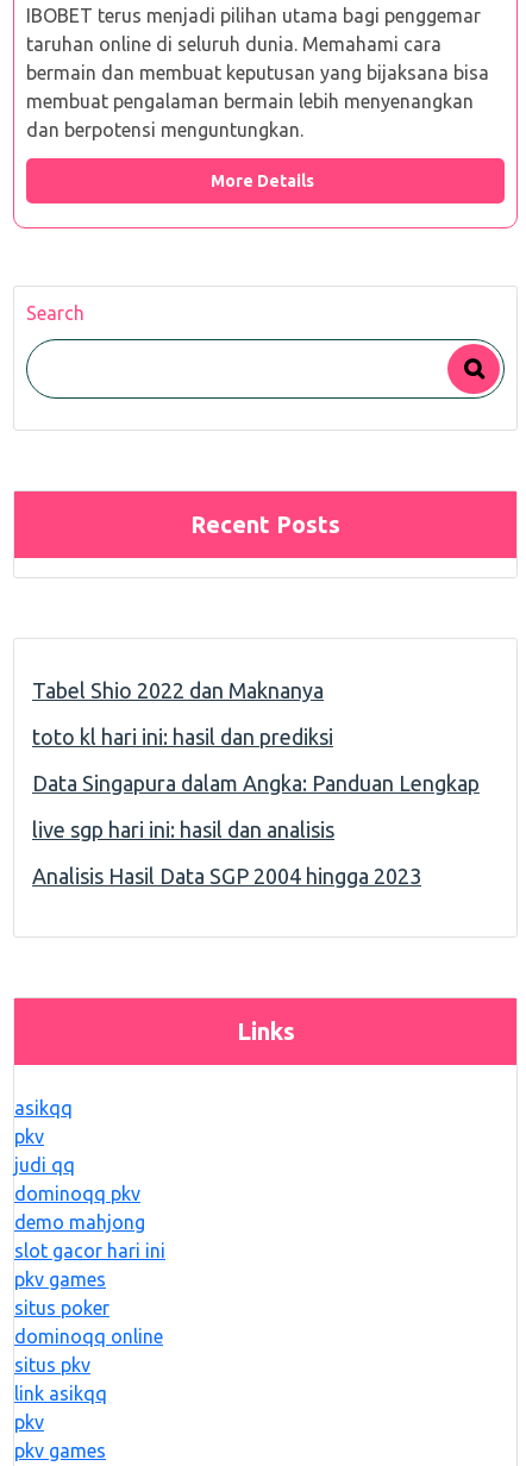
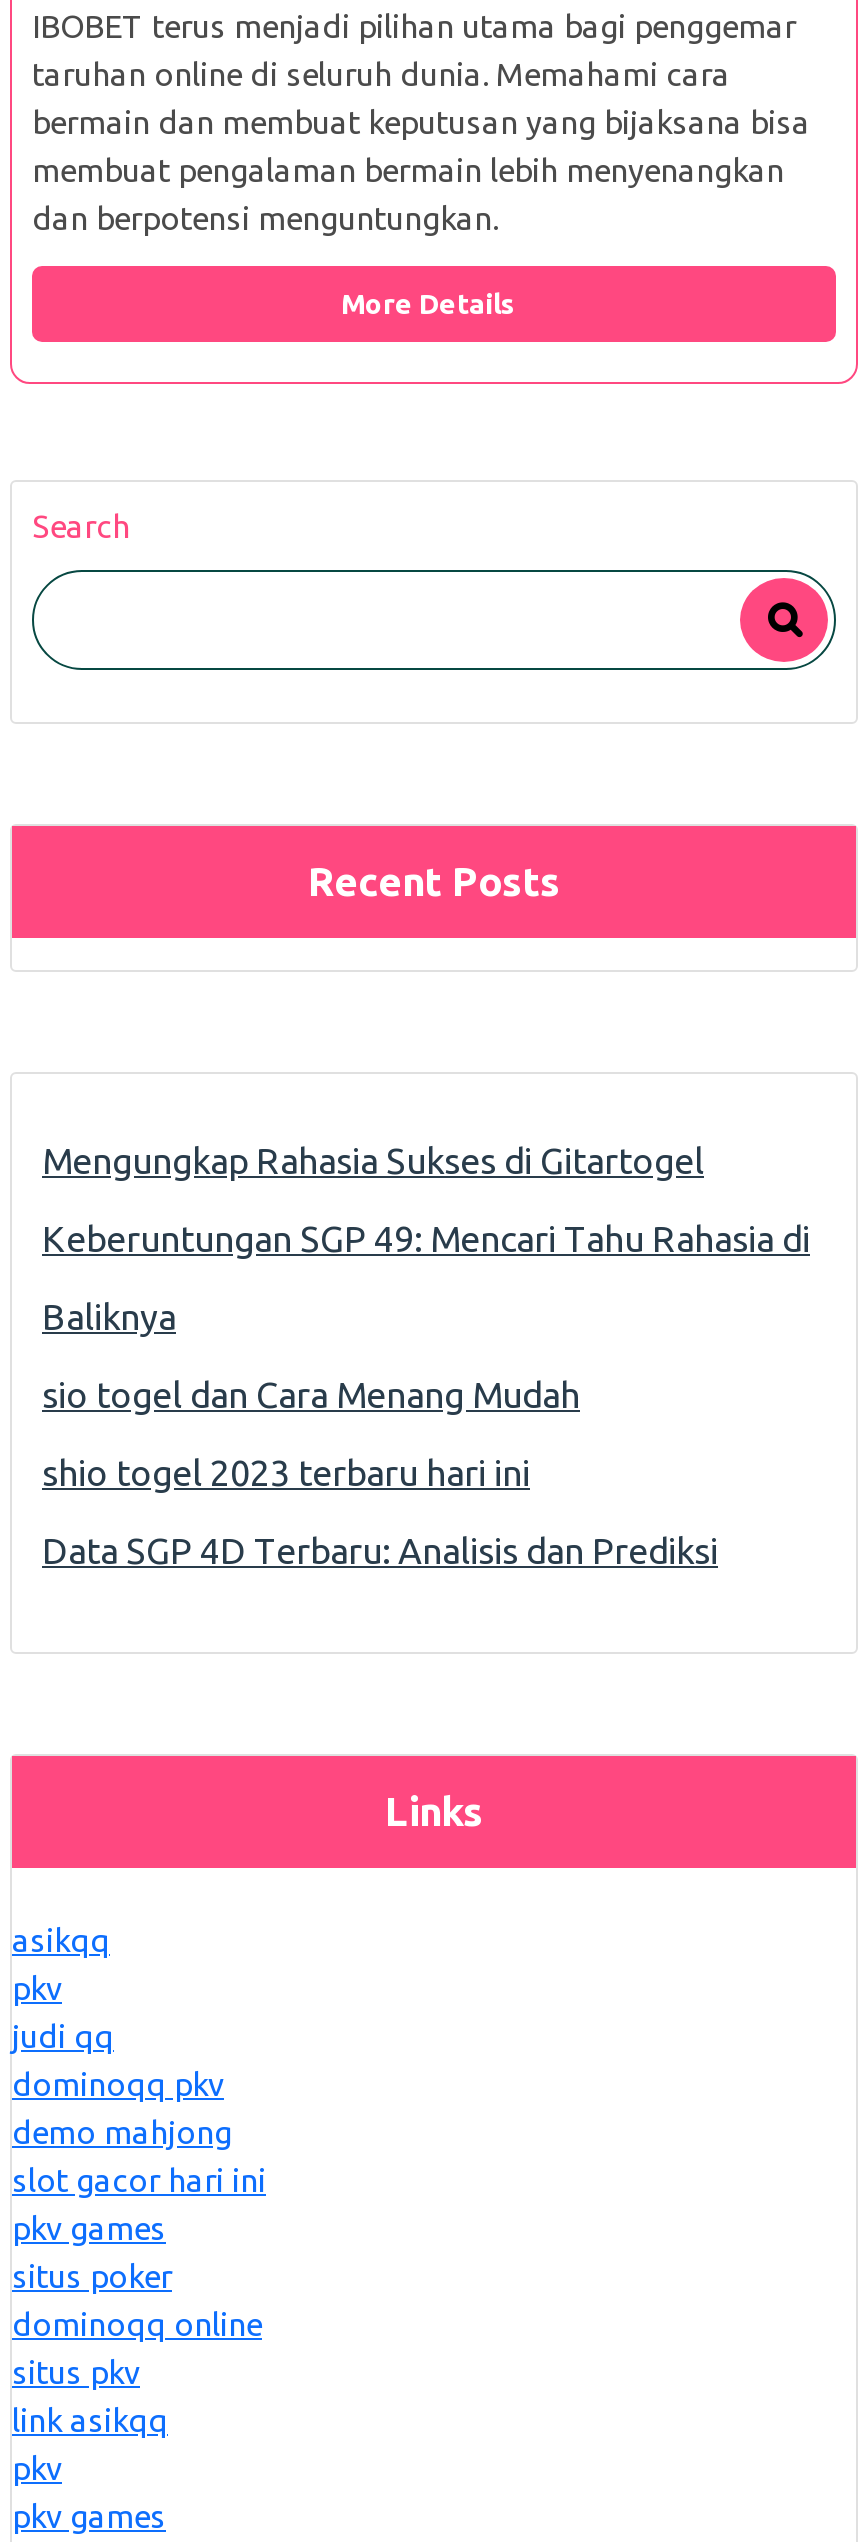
[32,678,480,888] Tabel Shio 2022 dan Maknanya | toto kl hari ini: hasil dan prediksi | Data Singapura dalam Angka: Panduan Lengkap | live sgp hari ini: hasil dan analisis | Analisis Hasil Data SGP 2004 hingga 2023 -> [42,1140,810,1570] Mengungkap Rahasia Sukses di Gitartogel | Keberuntungan SGP 49: Mencari Tahu Rahasia di | Baliknya | sio togel dan Cara Menang Mudah | shio togel 2023 terbaru hari ini | Data SGP 4D Terbaru: Analisis dan Prediksi

